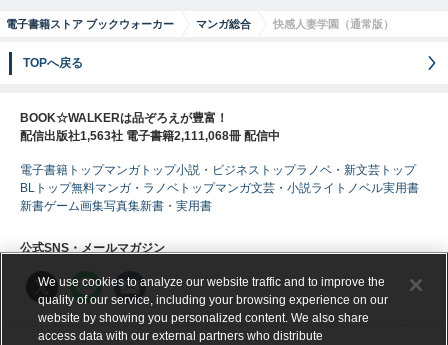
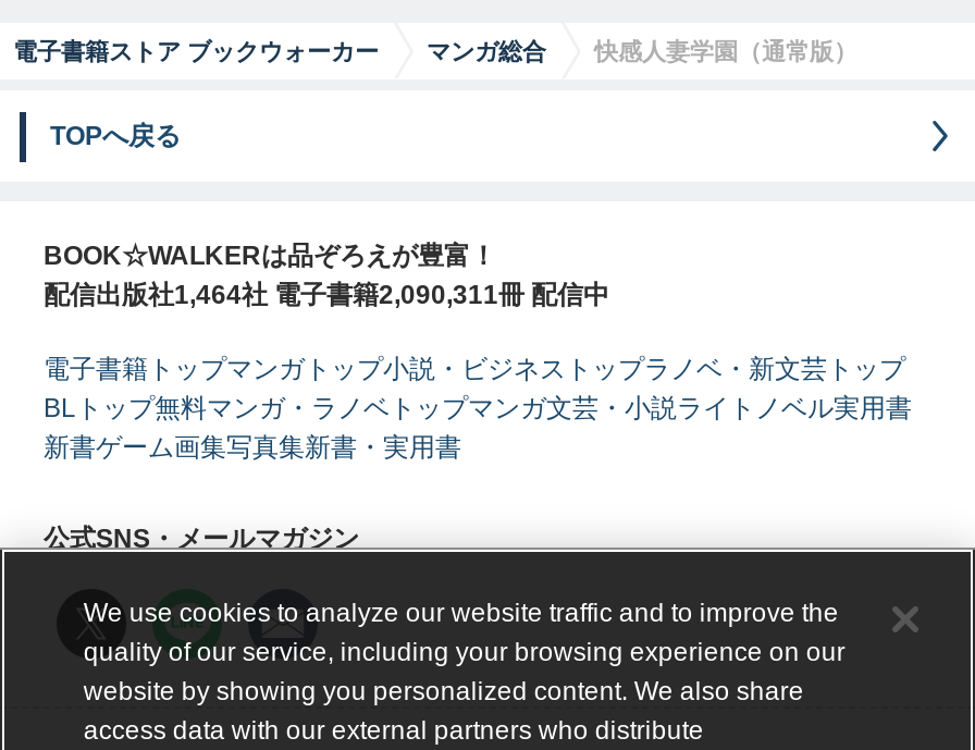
[20,129,280,143] 配信出版社1,563社 電子書籍2,111,068冊 配信中 -> [44,279,609,310] 配信出版社1,464社 電子書籍2,090,311冊 配信中

